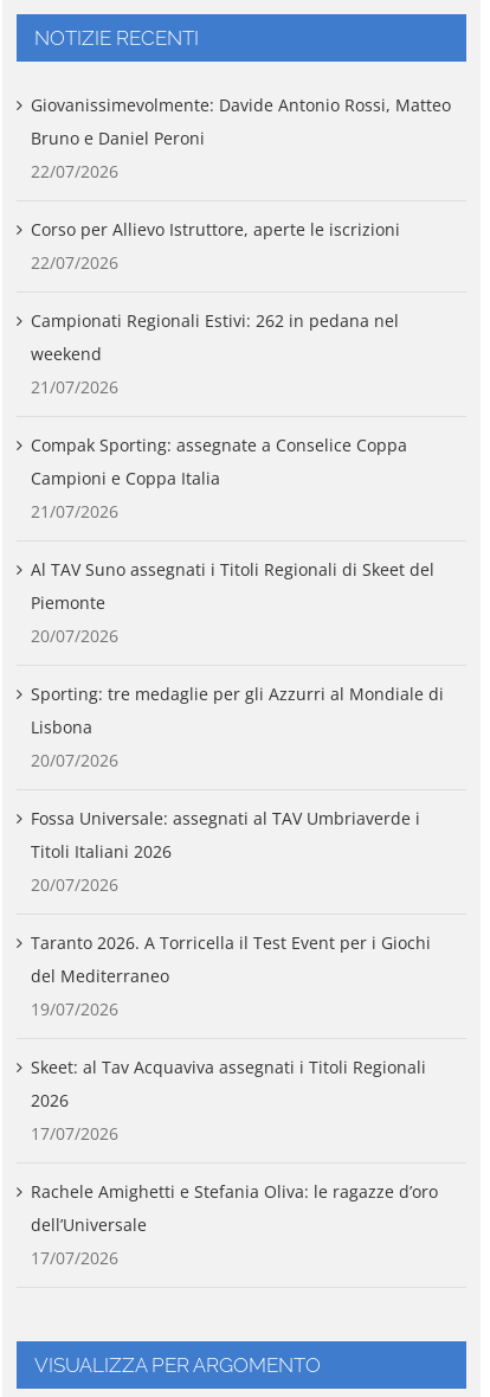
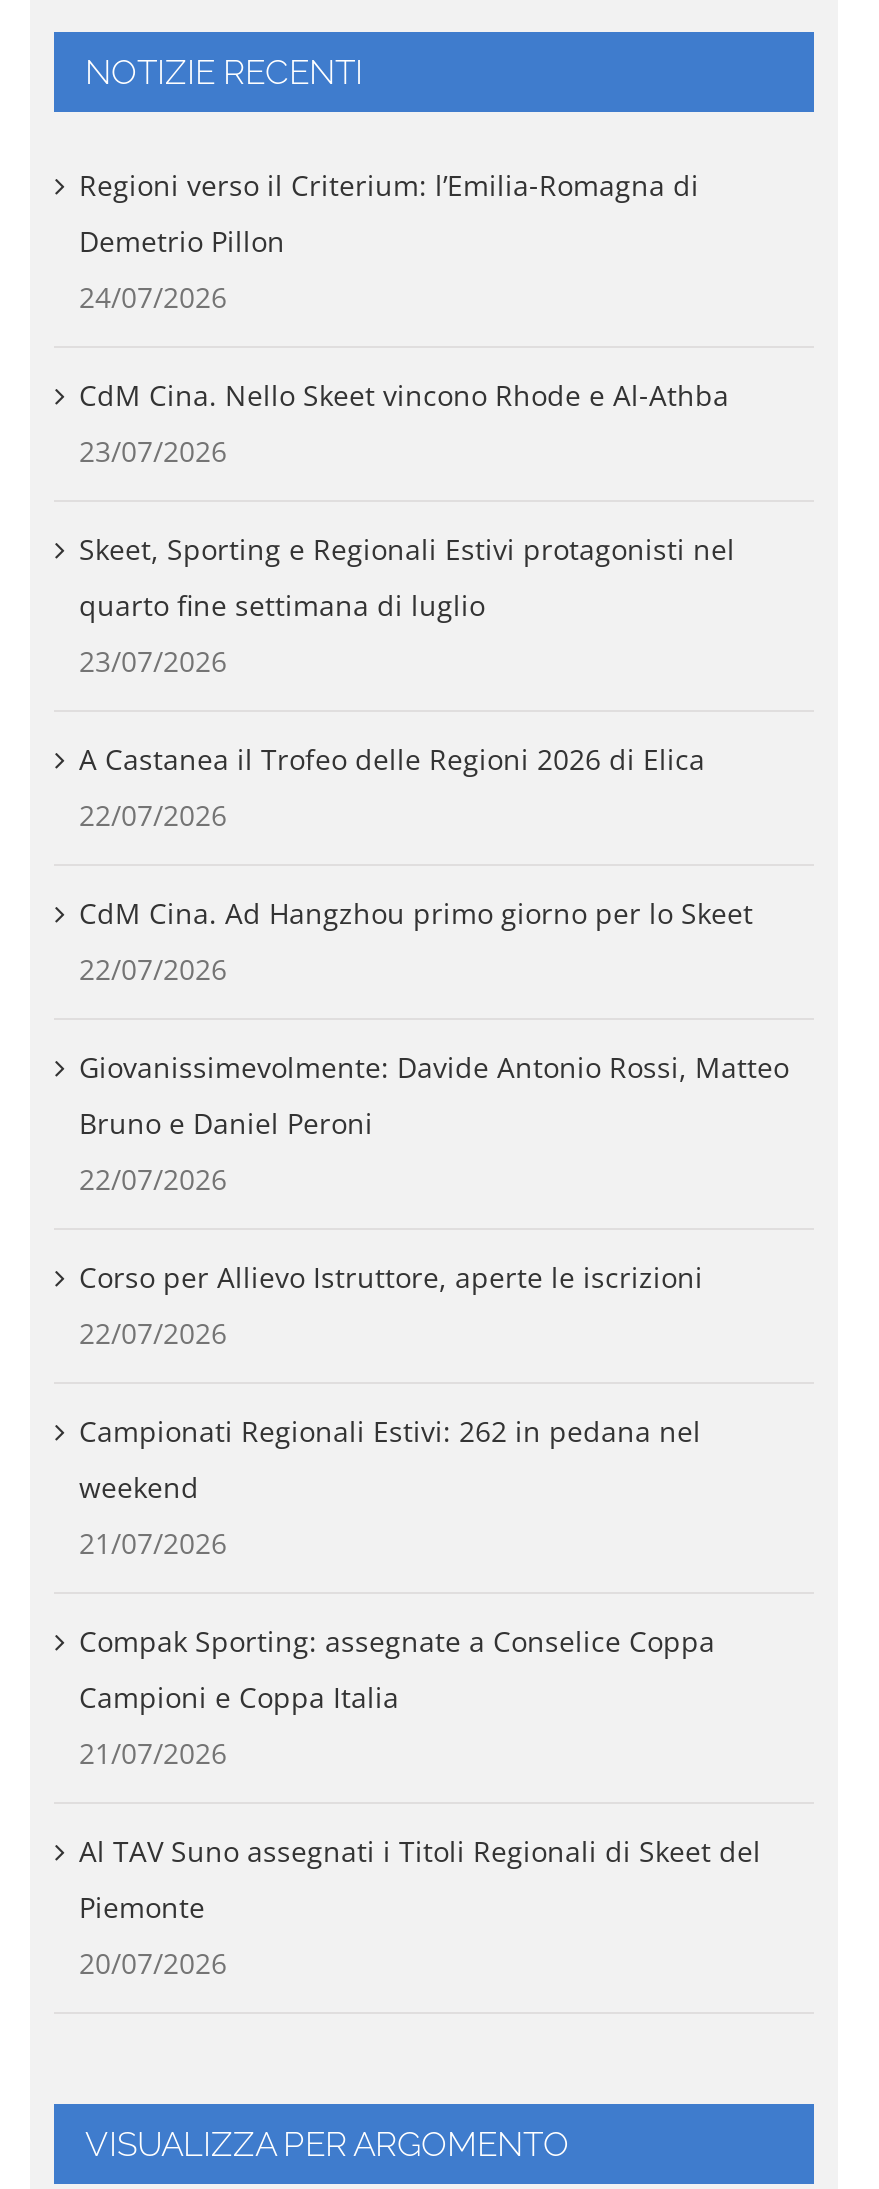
none -> [79,165,753,987] Regioni verso il Criterium: l’Emilia-Romagna di | Demetrio Pillon | 24/07/2026 | CdM Cina. Nello Skeet vincono Rhode e Al-Athba | 23/07/2026 | Skeet, Sporting e Regionali Estivi protagonisti nel | quarto fine settimana di luglio | 23/07/2026 | A Castanea il Trofeo delle Regioni 2026 di Elica | 22/07/2026 | CdM Cina. Ad Hangzhou primo giorno per lo Skeet | 22/07/2026
moved [31,93,452,647] -> [79,1047,789,1981]: Giovanissimevolmente: Davide Antonio Rossi, Matteo | Bruno e Daniel Peroni | 22/07/2026 | ... | Piemonte | 20/07/2026
[31,682,444,1269] Sporting: tre medaglie per gli Azzurri al Mondiale di | Lisbona | 20/07/2026 | Fossa Universale: assegnati al TAV Umbriaverde i | Titoli Italiani 2026 | 20/07/2026 | Taranto 2026. A Torricella il Test Event per i Giochi | del Mediterraneo | 19/07/2026 | Skeet: al Tav Acquaviva assegnati i Titoli Regionali | 2026 | 17/07/2026 | Rachele Amighetti e Stefania Oliva: le ragazze d’oro | dell’Universale | 17/07/2026 -> none

